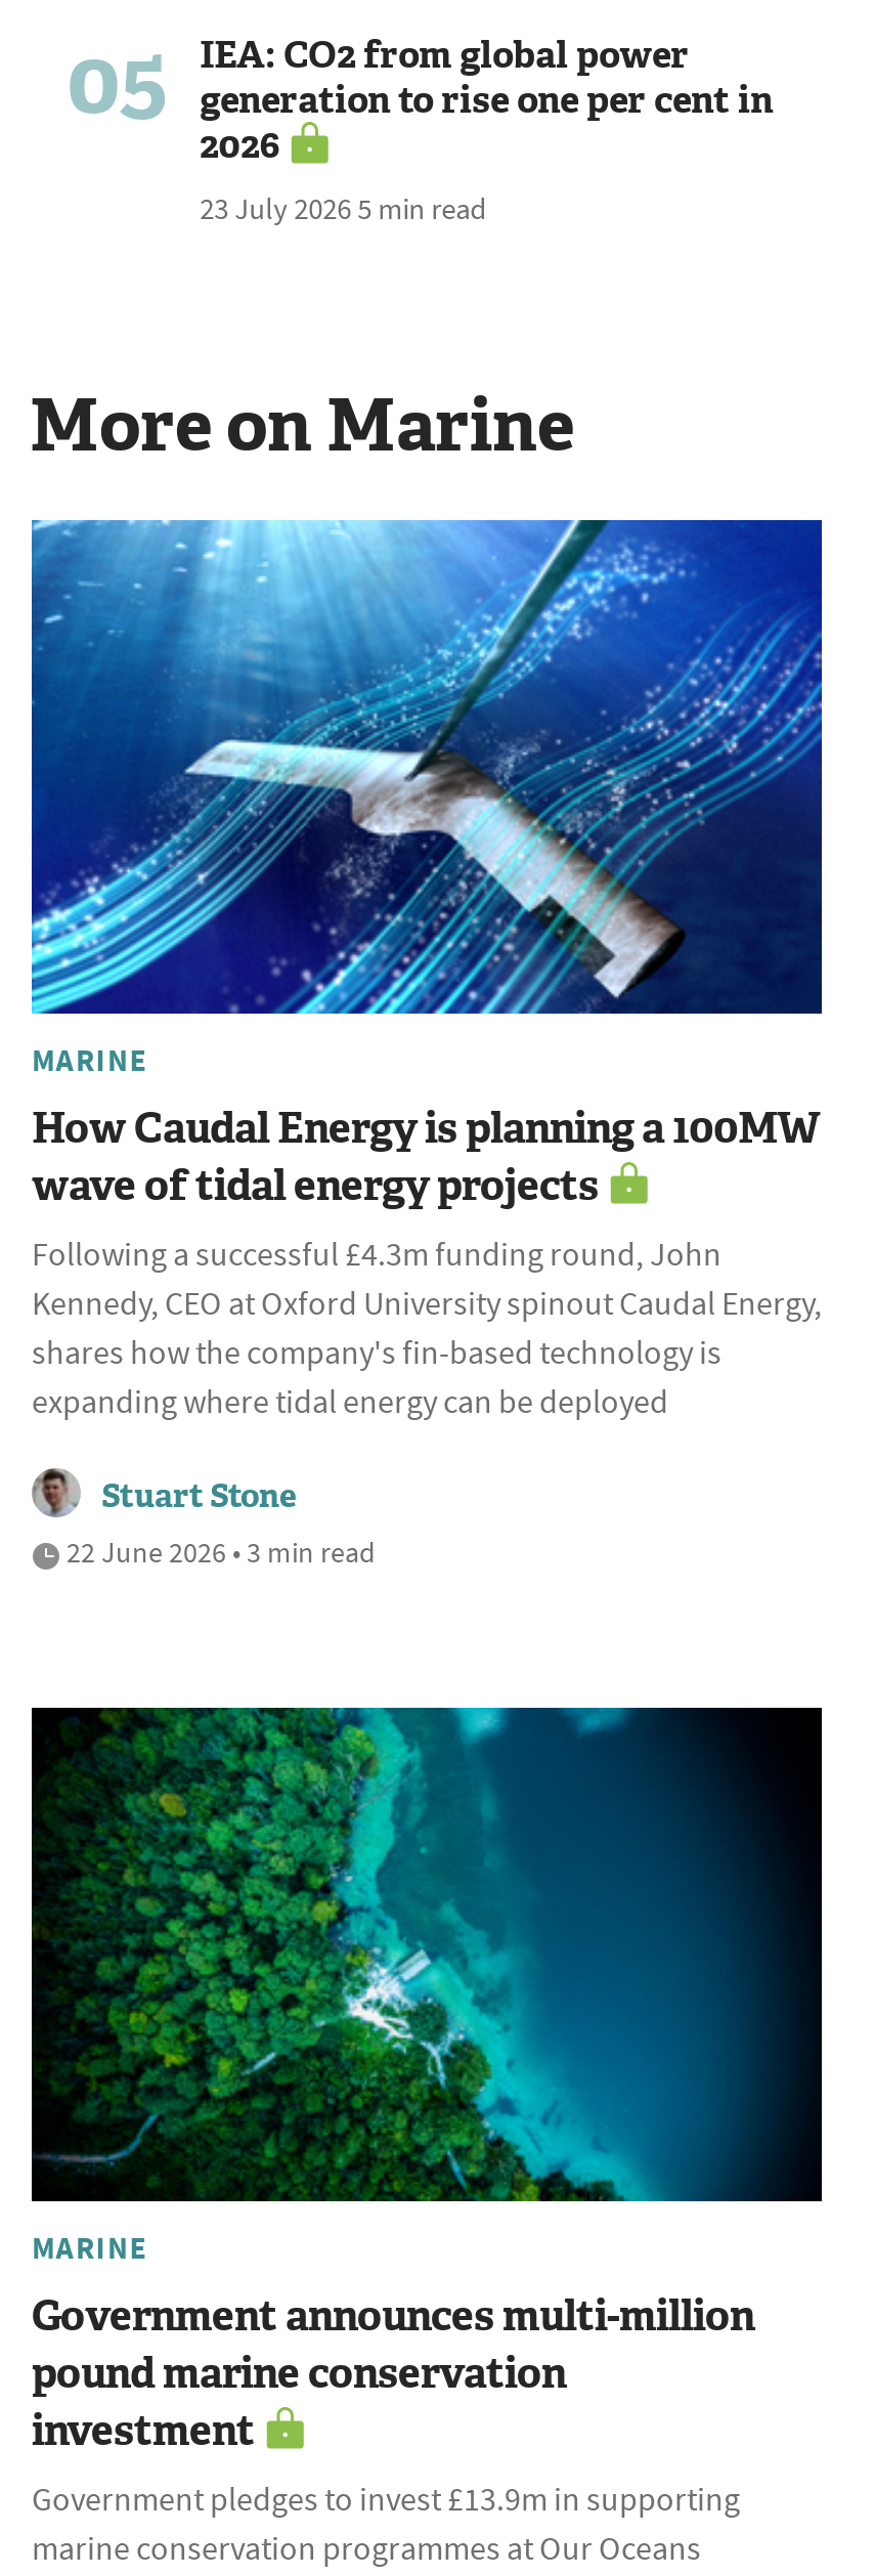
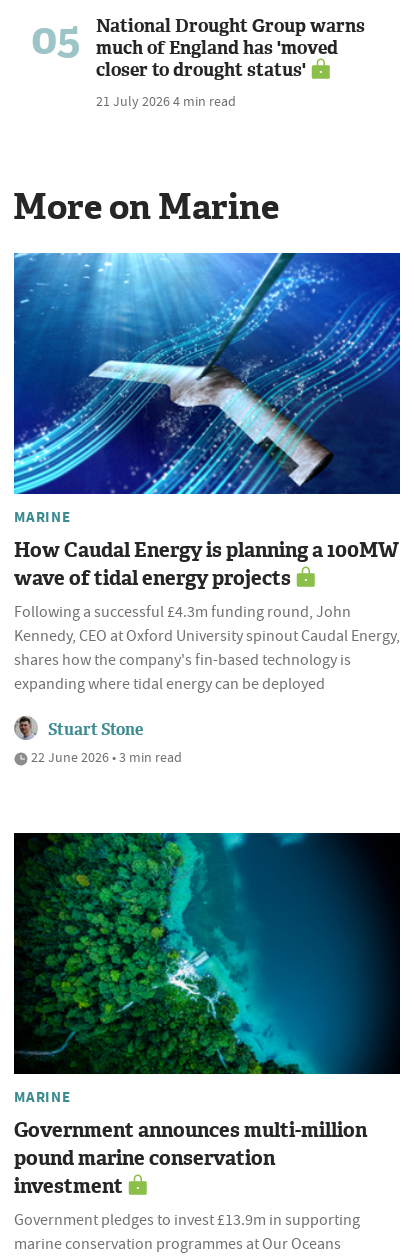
[200,30,773,226] IEA: CO2 from global power | generation to rise one per cent in | 2026 | 23 July 2026 5 min read -> [96,13,365,109] National Drought Group warns | much of England has 'moved | closer to drought status' | 21 July 2026 4 min read

